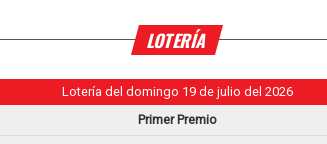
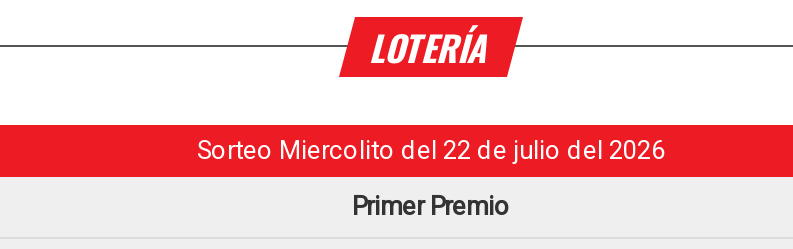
[61,84,292,99] Lotería del domingo 19 de julio del 2026 -> [197,136,665,166] Sorteo Miercolito del 22 de julio del 2026

